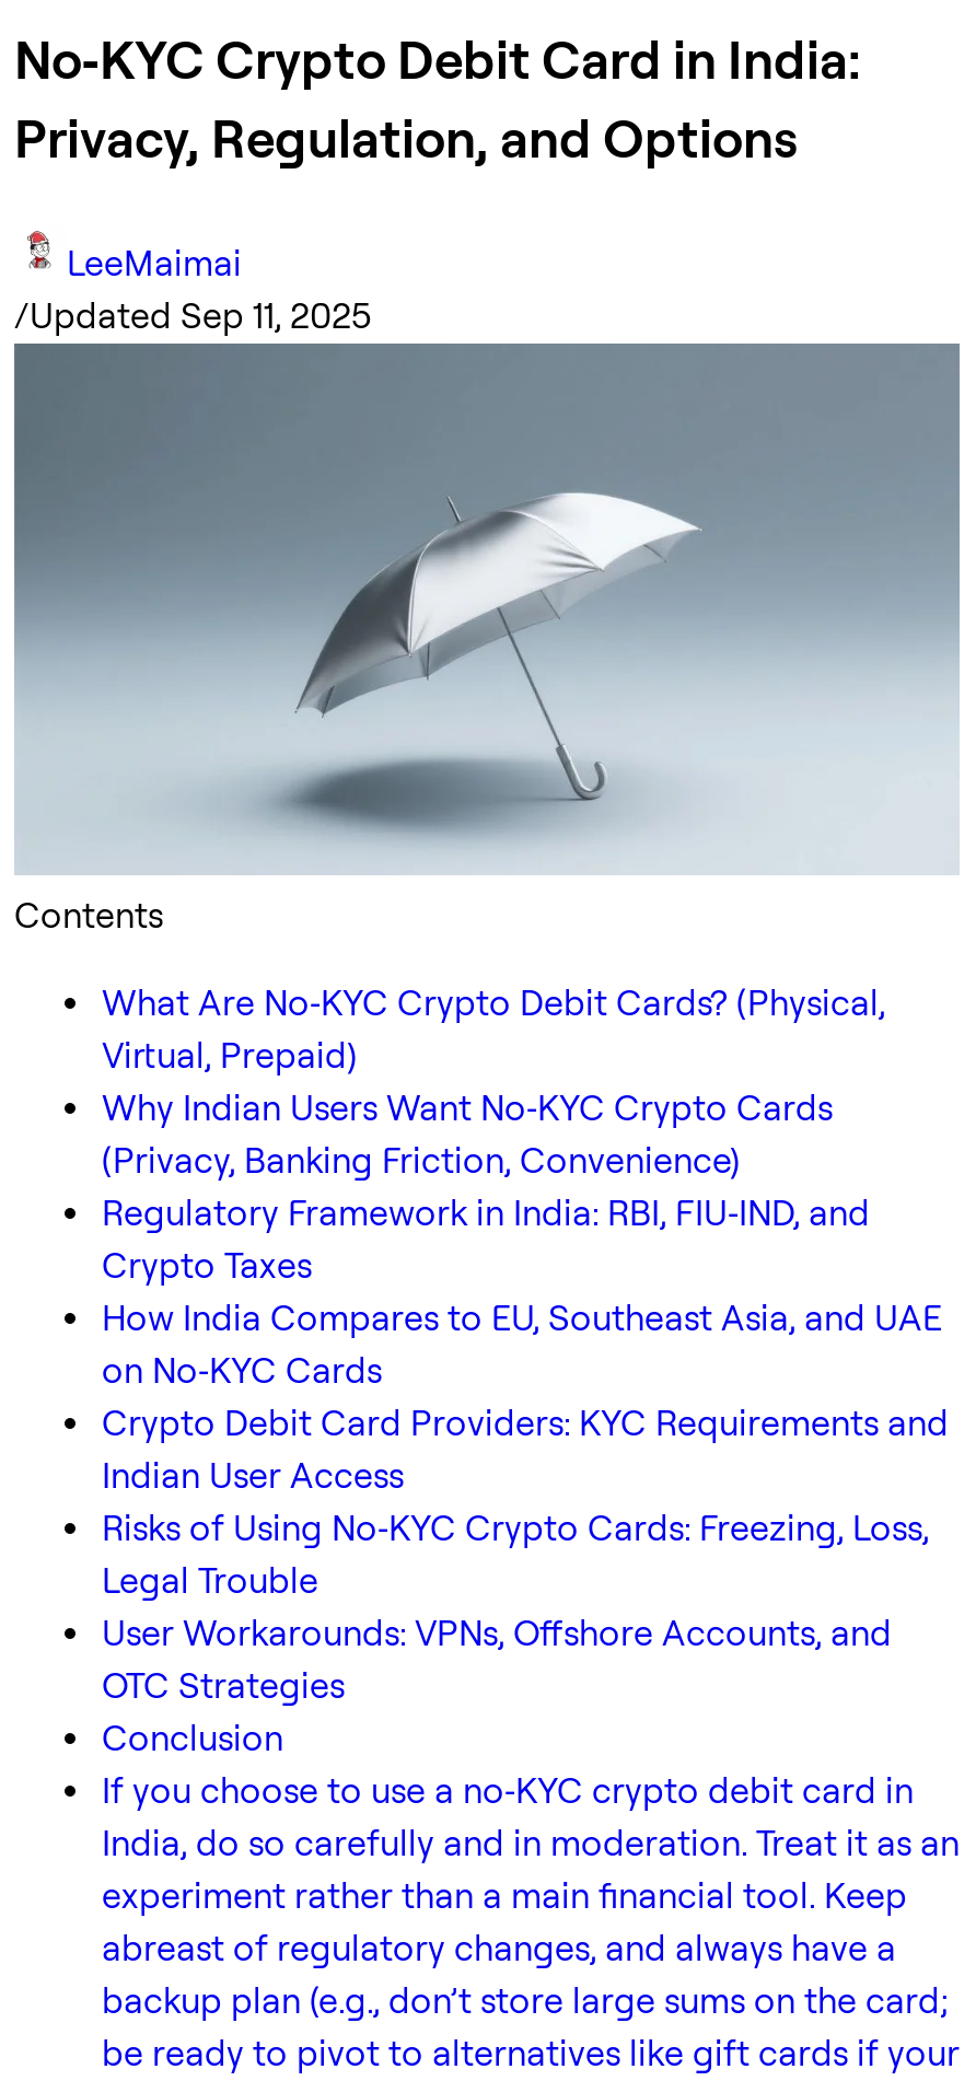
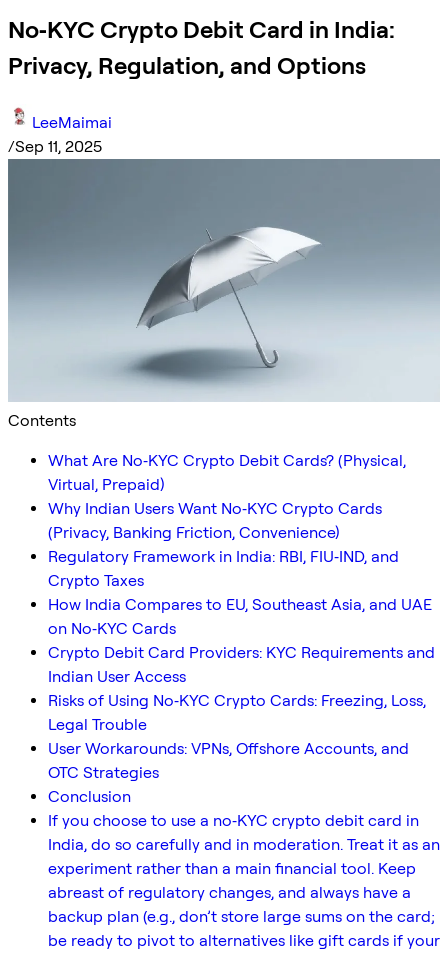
[14,295,371,337] /Updated Sep 11, 2025 -> [8,137,102,156] /Sep 11, 2025

